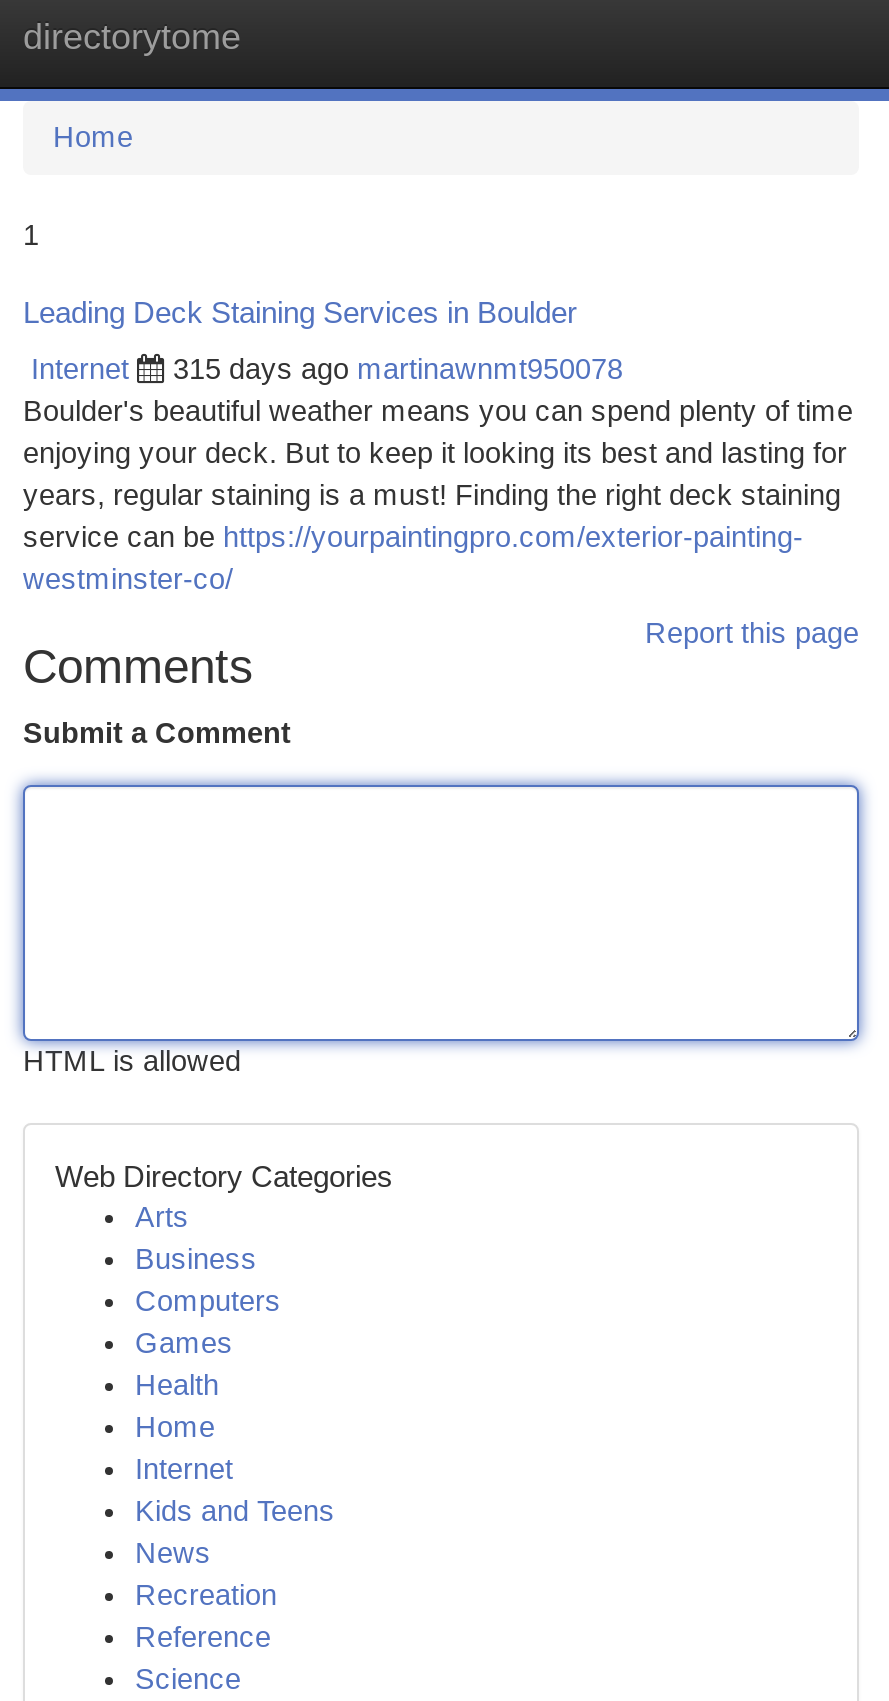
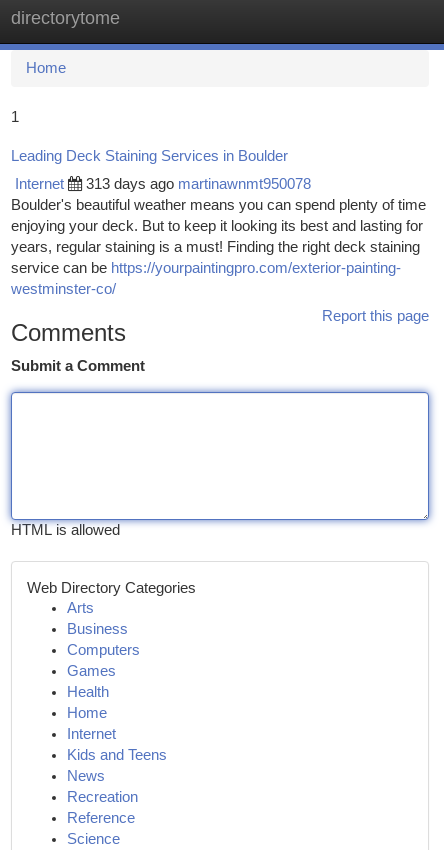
[173,353,623,385] 315 days ago martinawnmt950078 -> [86,176,311,192] 313 days ago martinawnmt950078

